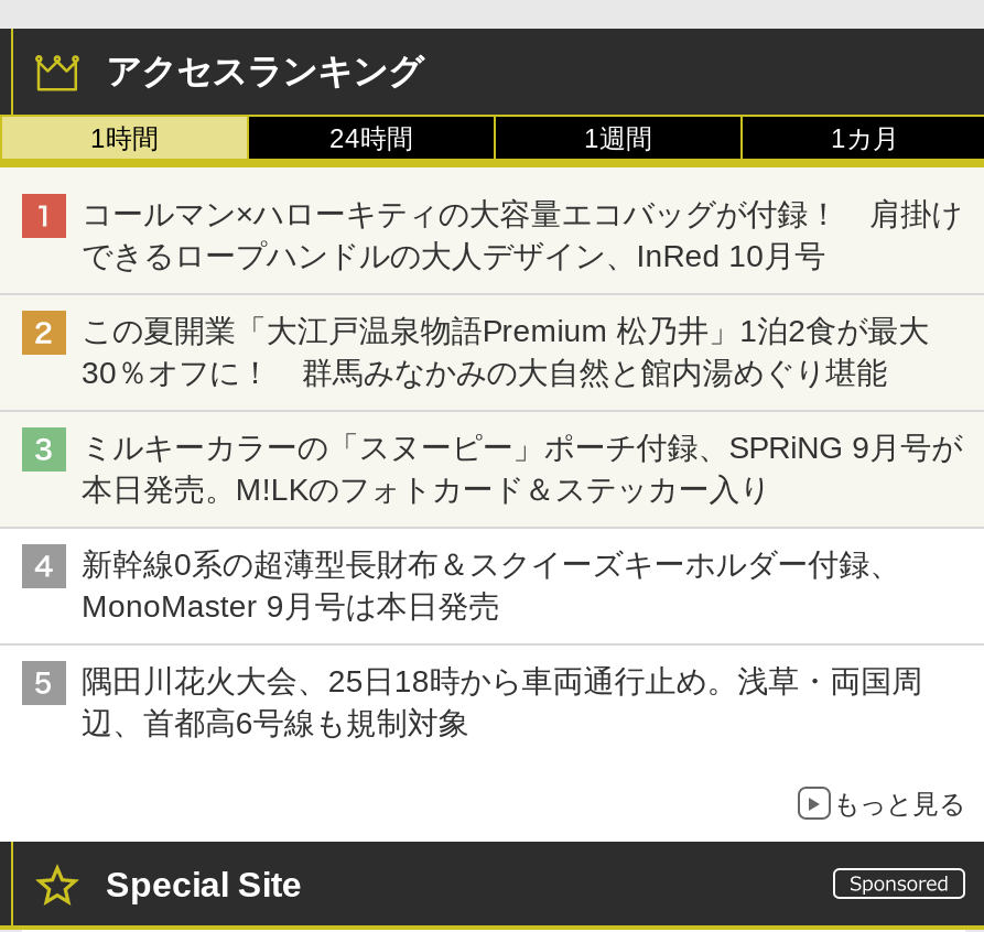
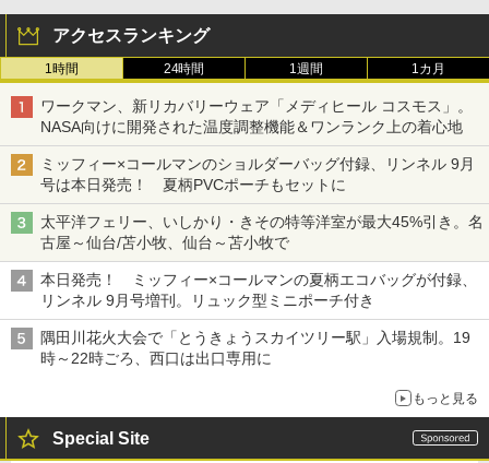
[82,197,962,274] コールマン×ハローキティの大容量エコバッグが付録！ 肩掛け | できるロープハンドルの大人デザイン、InRed 10月号 -> [40,98,472,136] ワークマン、新リカバリーウェア「メディヒール コスモス」。 | NASA向けに開発された温度調整機能＆ワンランク上の着心地
[82,314,929,391] この夏開業「大江戸温泉物語Premium 松乃井」1泊2食が最大 | 30％オフに！ 群馬みなかみの大自然と館内湯めぐり堪能 -> [40,155,474,194] ミッフィー×コールマンのショルダーバッグ付録、リンネル 9月 | 号は本日発売！ 夏柄PVCポーチもセットに
[82,431,962,508] ミルキーカラーの「スヌーピー」ポーチ付録、SPRiNG 9月号が | 本日発売。M!LKのフォトカード＆ステッカー入り -> [40,213,483,252] 太平洋フェリー、いしかり・きその特等洋室が最大45%引き。名 | 古屋～仙台/苫小牧、仙台～苫小牧で
[82,547,900,624] 新幹線0系の超薄型長財布＆スクイーズキーホルダー付録、 | MonoMaster 9月号は本日発売 -> [40,271,477,309] 本日発売！ ミッフィー×コールマンの夏柄エコバッグが付録、 | リンネル 9月号増刊。リュック型ミニポーチ付き
[82,664,923,741] 隅田川花火大会、25日18時から車両通行止め。浅草・両国周 | 辺、首都高6号線も規制対象 -> [40,329,470,367] 隅田川花火大会で「とうきょうスカイツリー駅」入場規制。19 | 時～22時ごろ、西口は出口専用に

